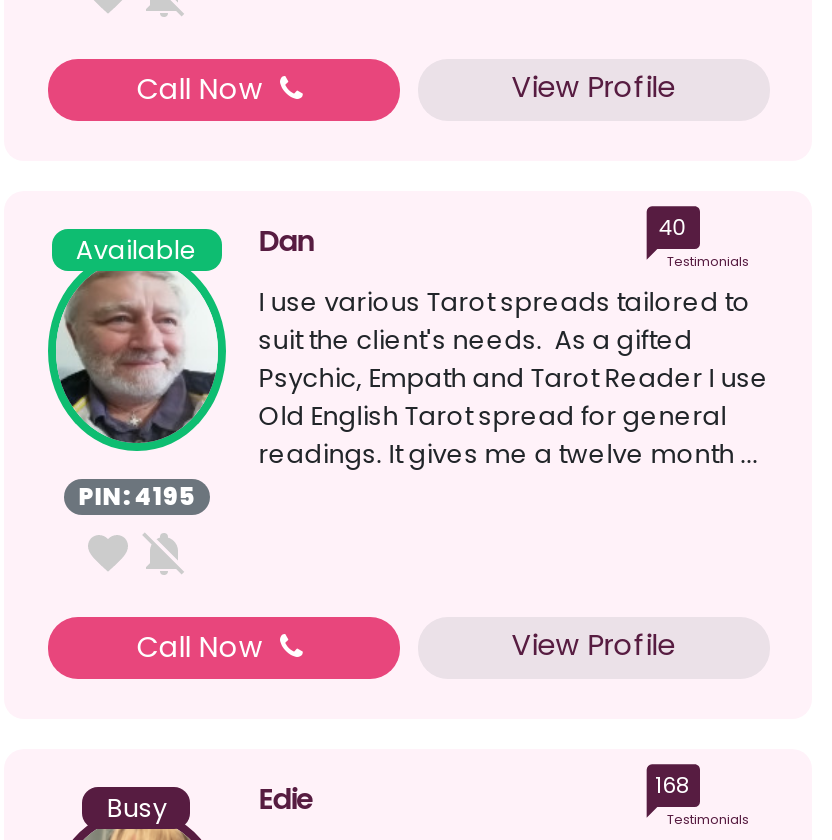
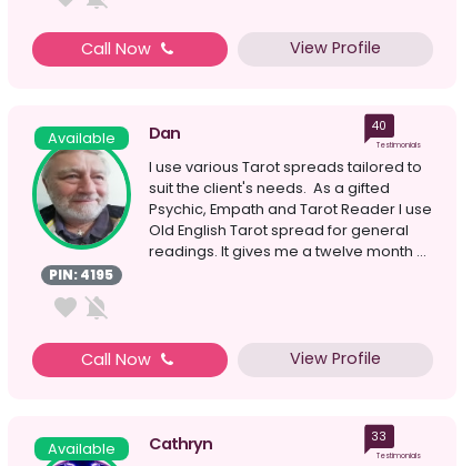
[259,772,689,820] Edie | 168 -> [149,428,386,455] Cathryn | 33
[107,792,167,826] Busy -> [48,439,115,458] Available

